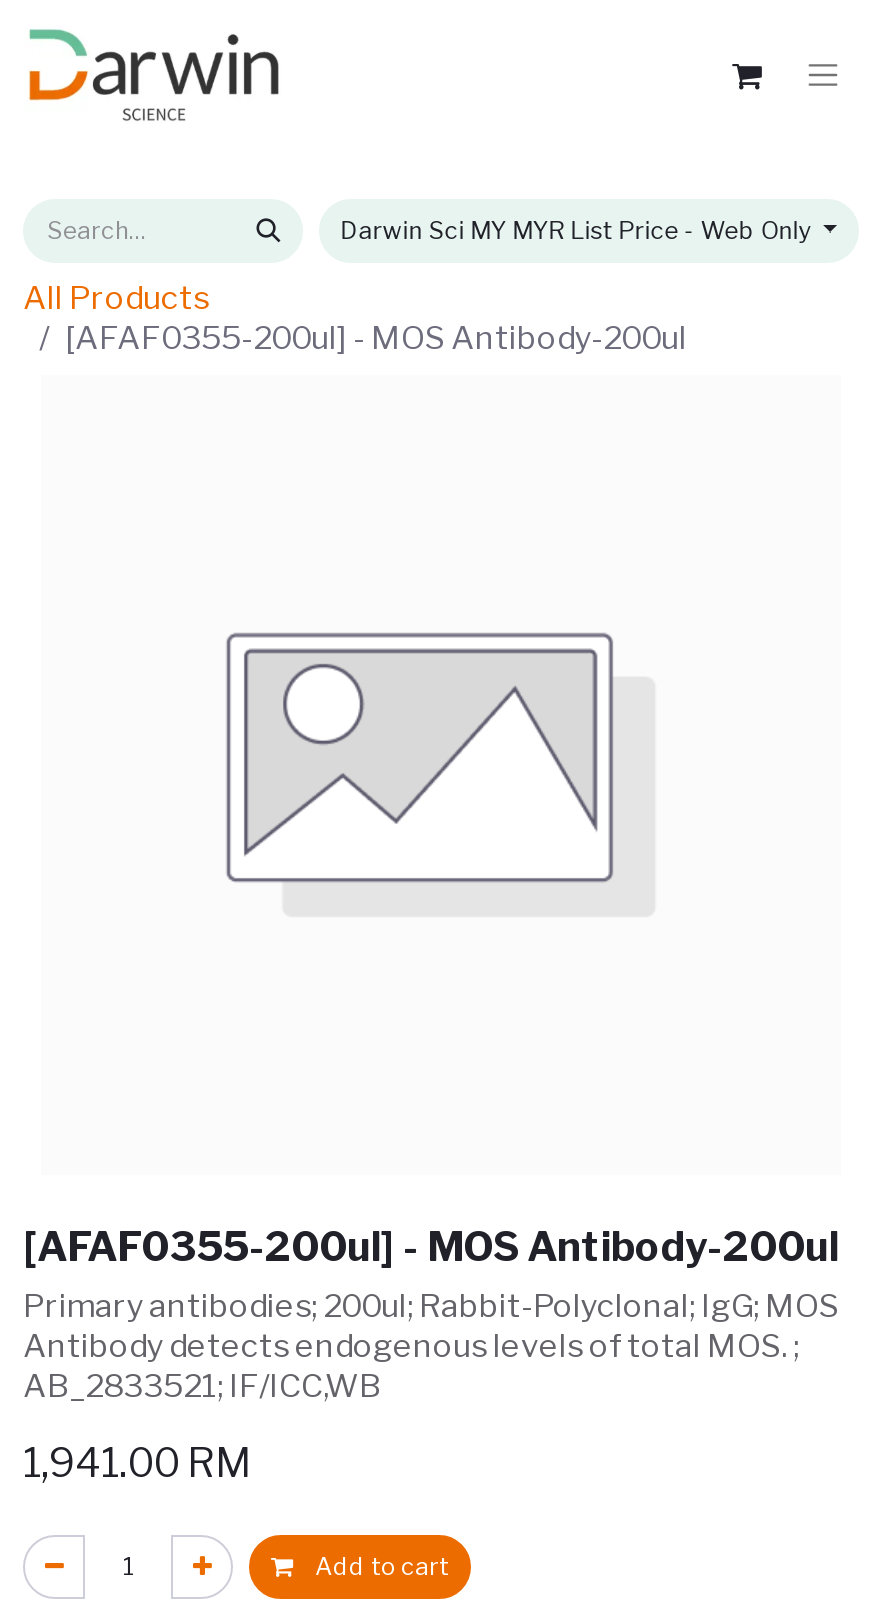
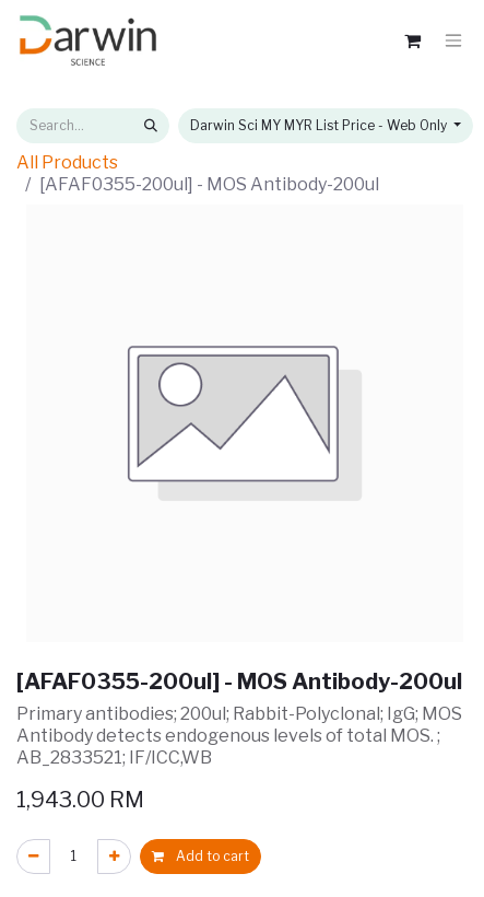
[23,1439,251,1487] 1,941.00 RM -> [16,787,144,813] 1,943.00 RM

